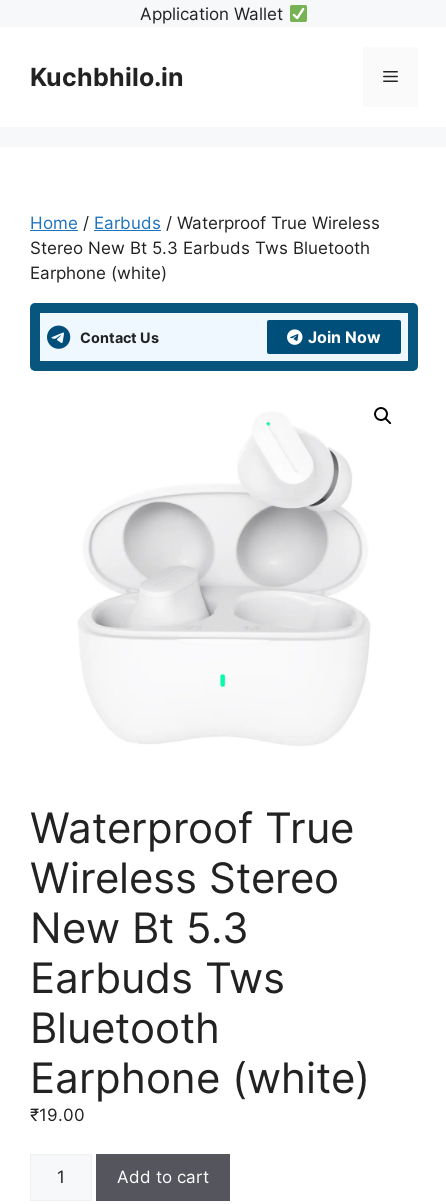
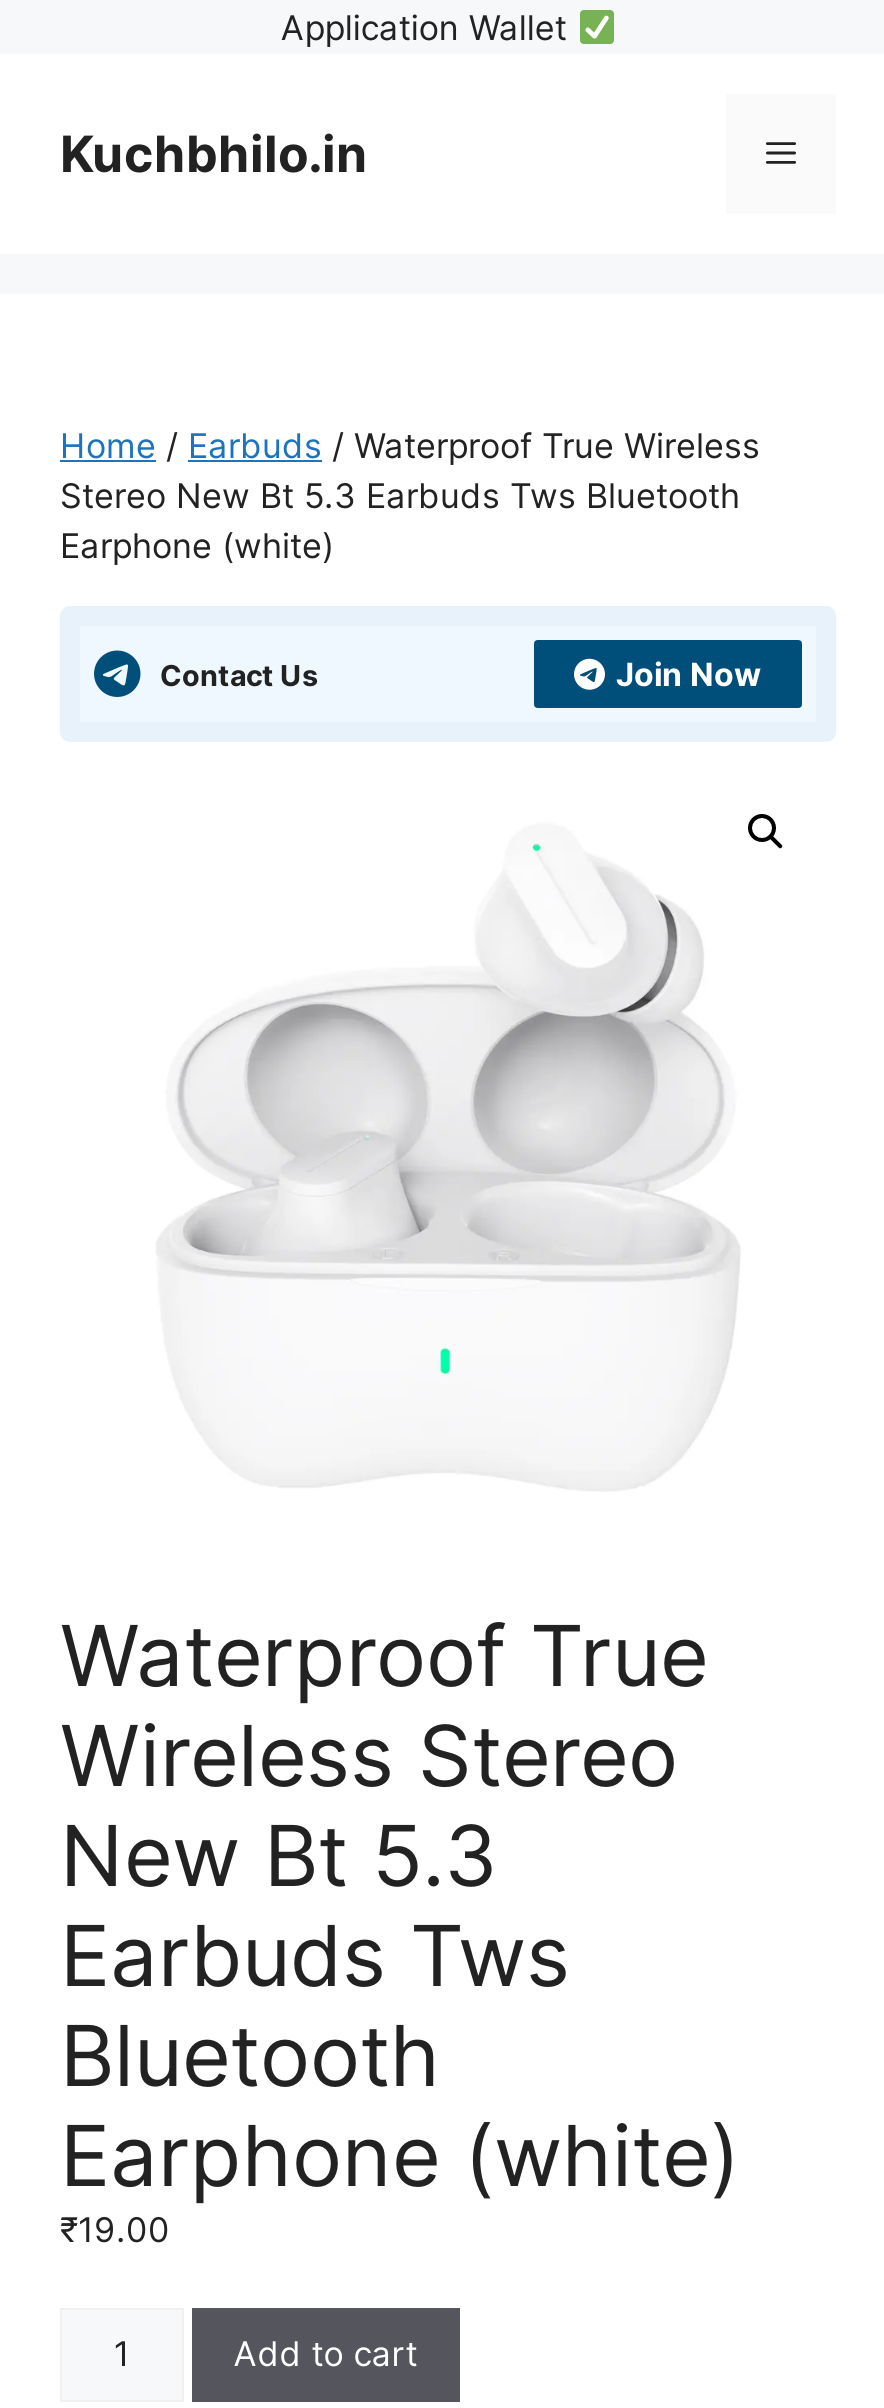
[29,302,419,372] [image] -> [60,606,836,742] [image]

